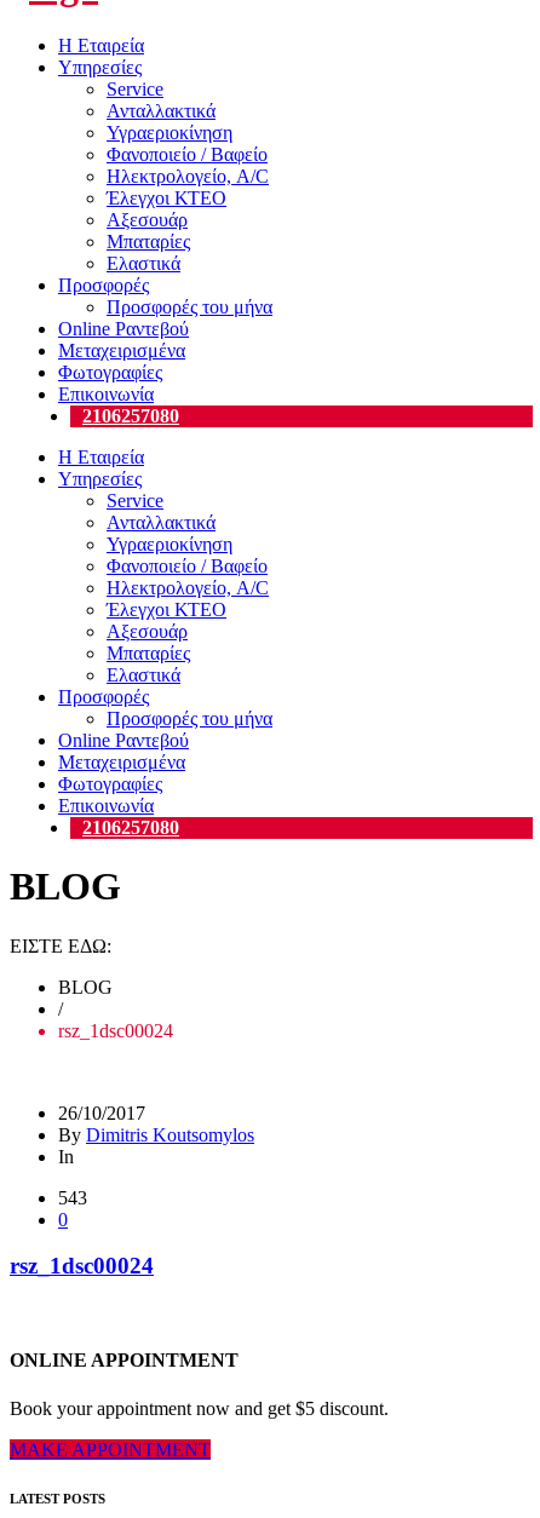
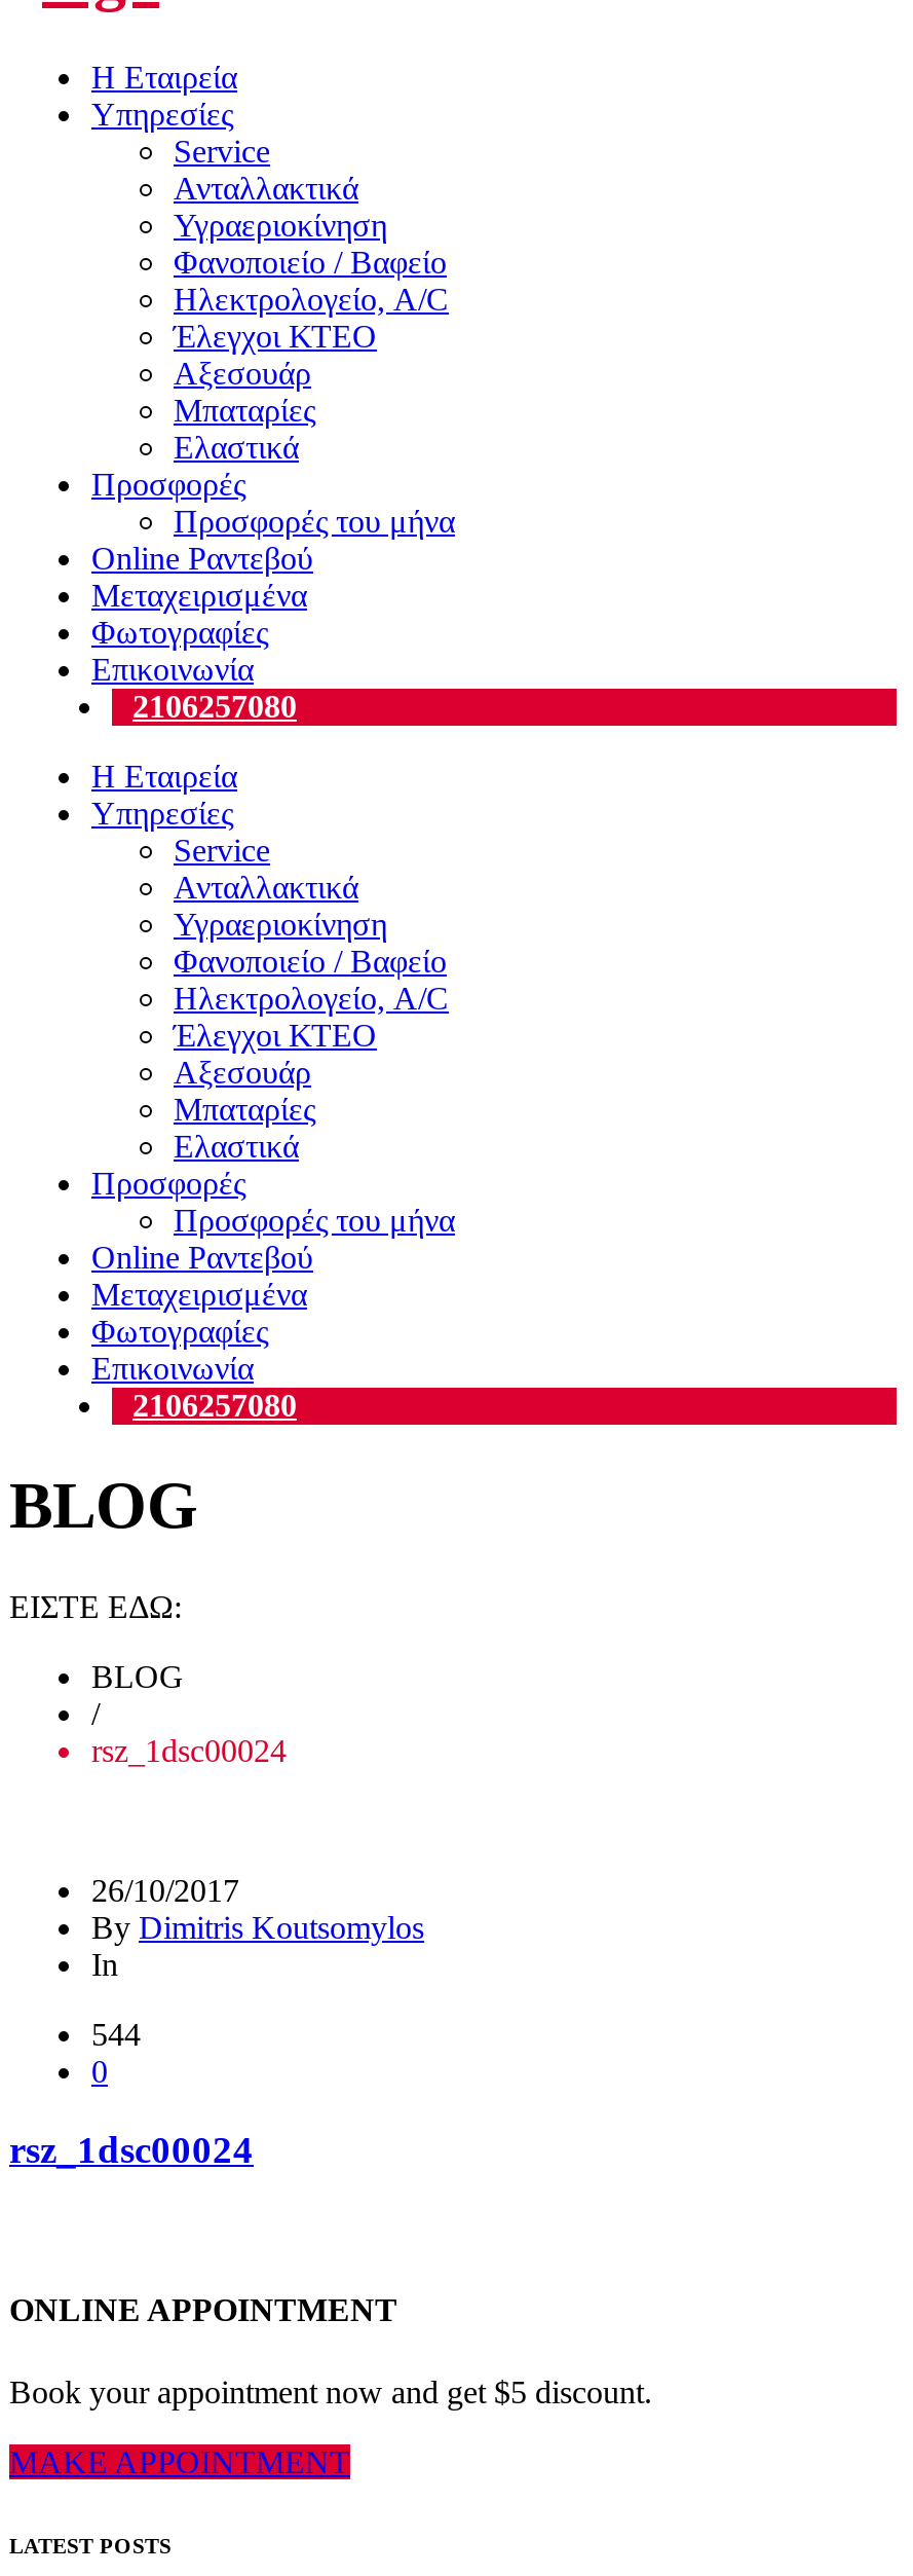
[58,1187,87,1208] 543 -> [91,2016,141,2051] 544

